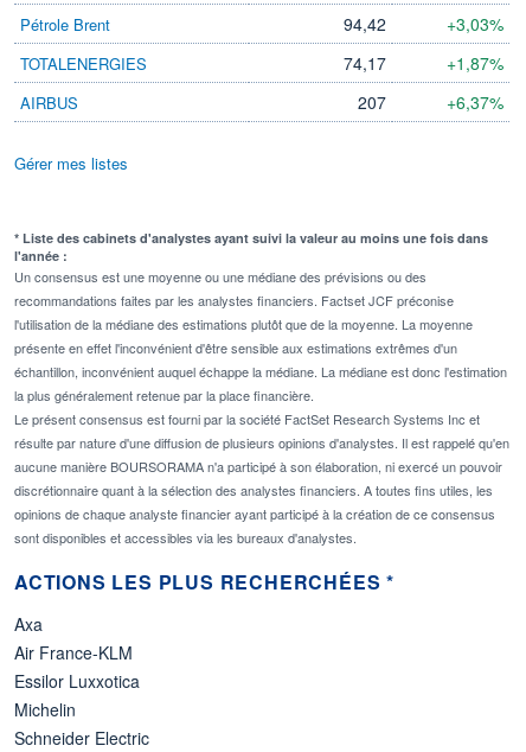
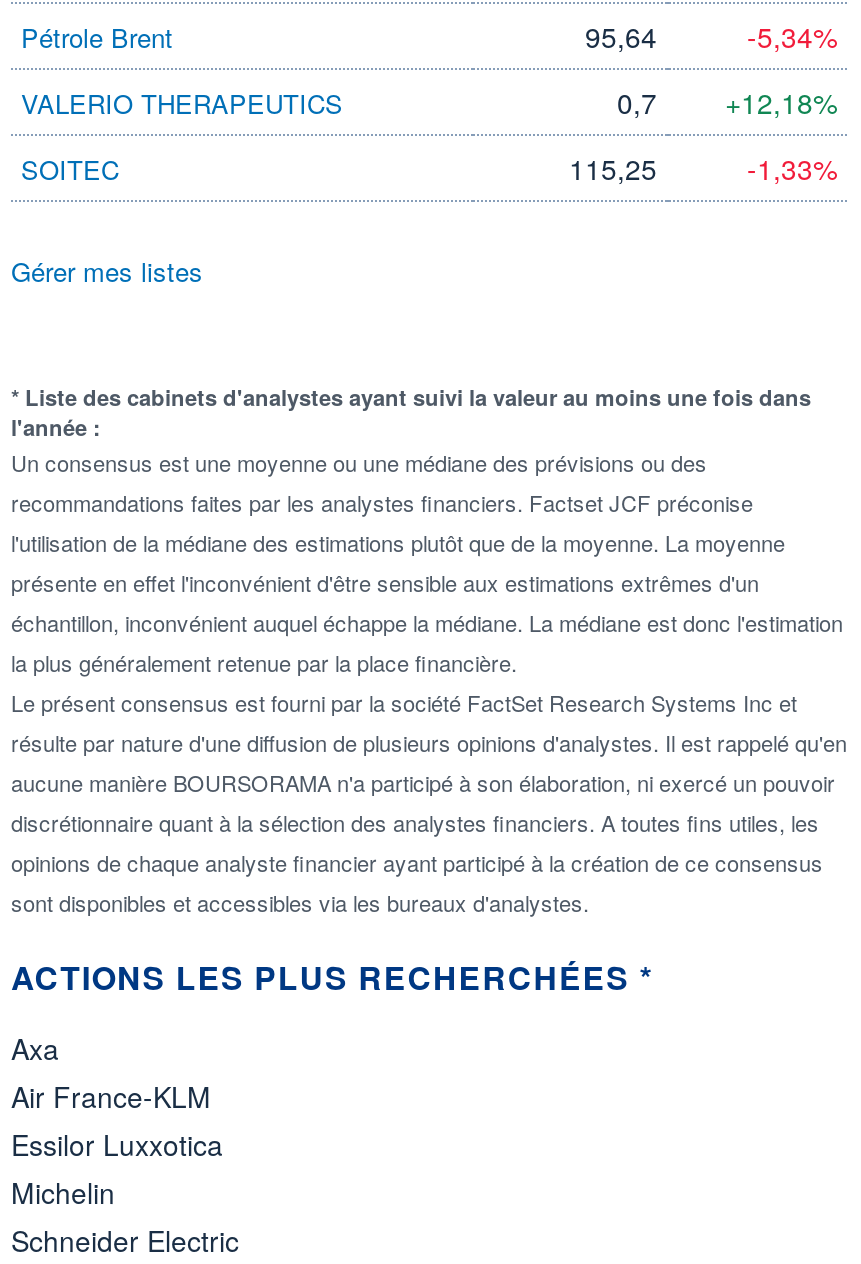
[344,12,503,36] 94,42 | +3,03% -> [585,16,837,56] 95,64 | -5,34%
[20,51,503,75] TOTALENERGIES | 74,17 | +1,87% -> [21,82,837,122] VALERIO THERAPEUTICS | 0,7 | +12,18%
[20,90,503,114] AIRBUS | 207 | +6,37% -> [21,148,837,188] SOITEC | 115,25 | -1,33%

